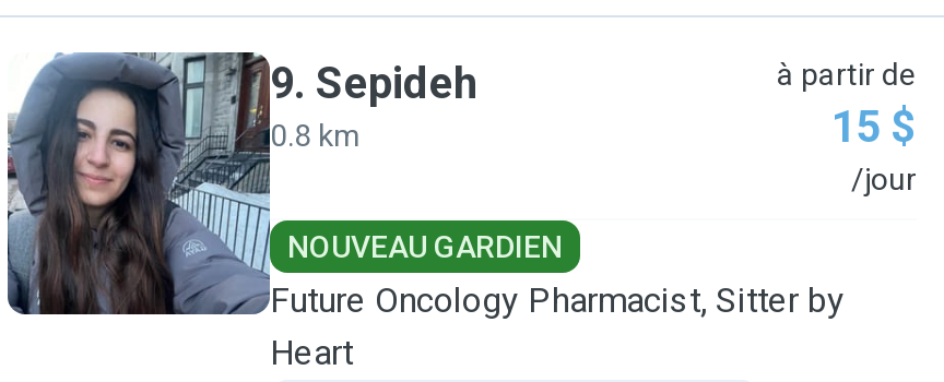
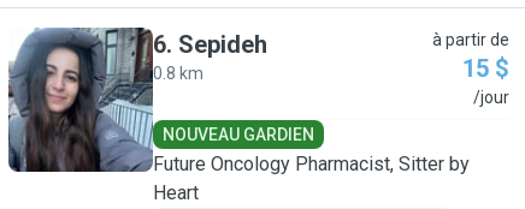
[270,57,477,109] 9. Sepideh -> [153,30,267,59] 6. Sepideh

